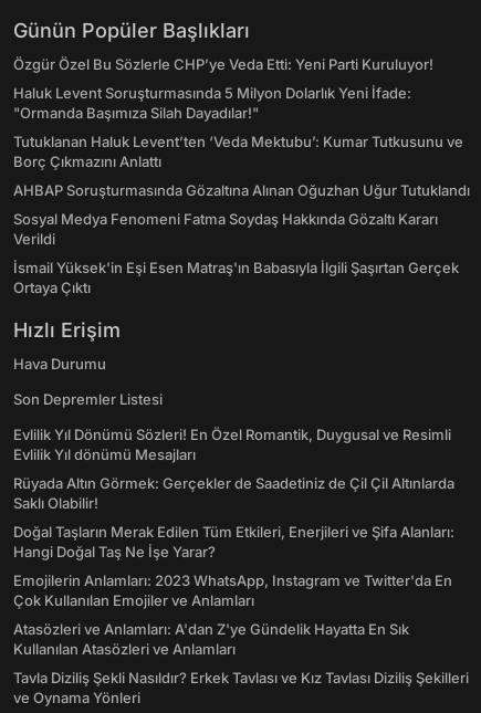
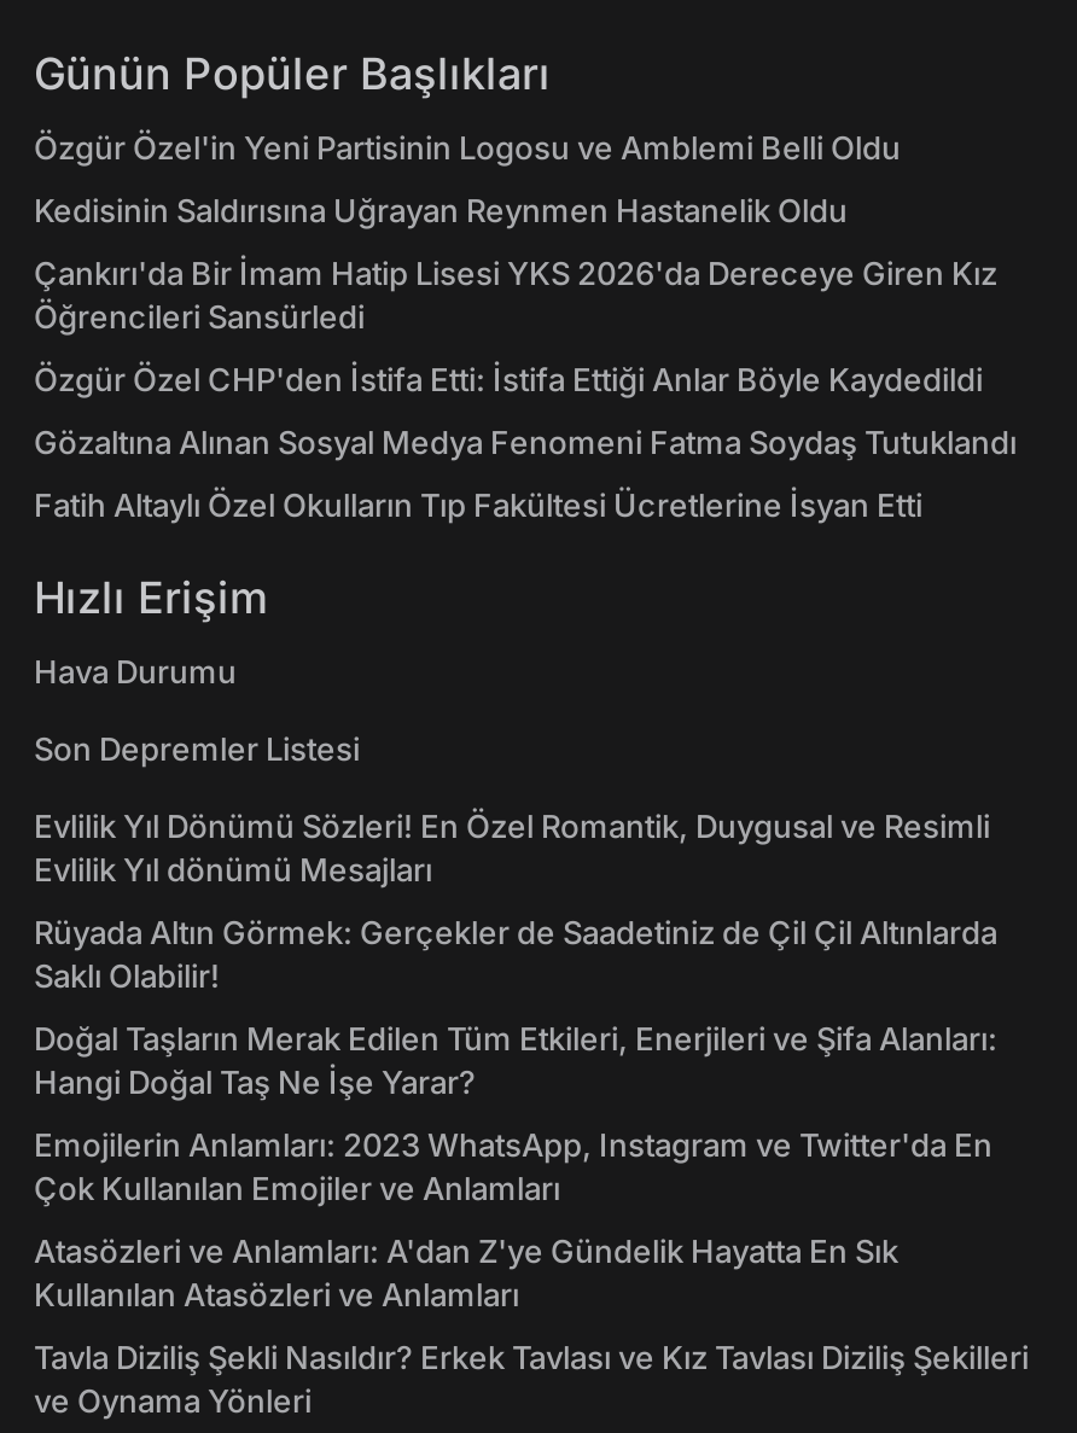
[13,56,433,73] Özgür Özel Bu Sözlerle CHP’ye Veda Etti: Yeni Parti Kuruluyor! -> [34,129,901,168] Özgür Özel'in Yeni Partisinin Logosu ve Amblemi Belli Oldu
[13,84,411,122] Haluk Levent Soruşturmasında 5 Milyon Dolarlık Yeni İfade: | "Ormanda Başımıza Silah Dayadılar!" -> [34,192,848,230] Kedisinin Saldırısına Uğrayan Reynmen Hastanelik Oldu
[13,133,463,171] Tutuklanan Haluk Levent’ten ‘Veda Mektubu’: Kumar Tutkusunu ve | Borç Çıkmazını Anlattı -> [34,254,997,337] Çankırı'da Bir İmam Hatip Lisesi YKS 2026'da Dereceye Giren Kız | Öğrencileri Sansürledi
[13,182,470,199] AHBAP Soruşturmasında Gözaltına Alınan Oğuzhan Uğur Tutuklandı -> [34,361,983,399] Özgür Özel CHP'den İstifa Etti: İstifa Ettiği Anlar Böyle Kaydedildi
[13,210,438,248] Sosyal Medya Fenomeni Fatma Soydaş Hakkında Gözaltı Kararı | Verildi -> [34,424,1017,462] Gözaltına Alınan Sosyal Medya Fenomeni Fatma Soydaş Tutuklandı
[13,259,459,297] İsmail Yüksek'in Eşi Esen Matraş'ın Babasıyla İlgili Şaşırtan Gerçek | Ortaya Çıktı -> [34,486,922,525] Fatih Altaylı Özel Okulların Tıp Fakültesi Ücretlerine İsyan Etti

